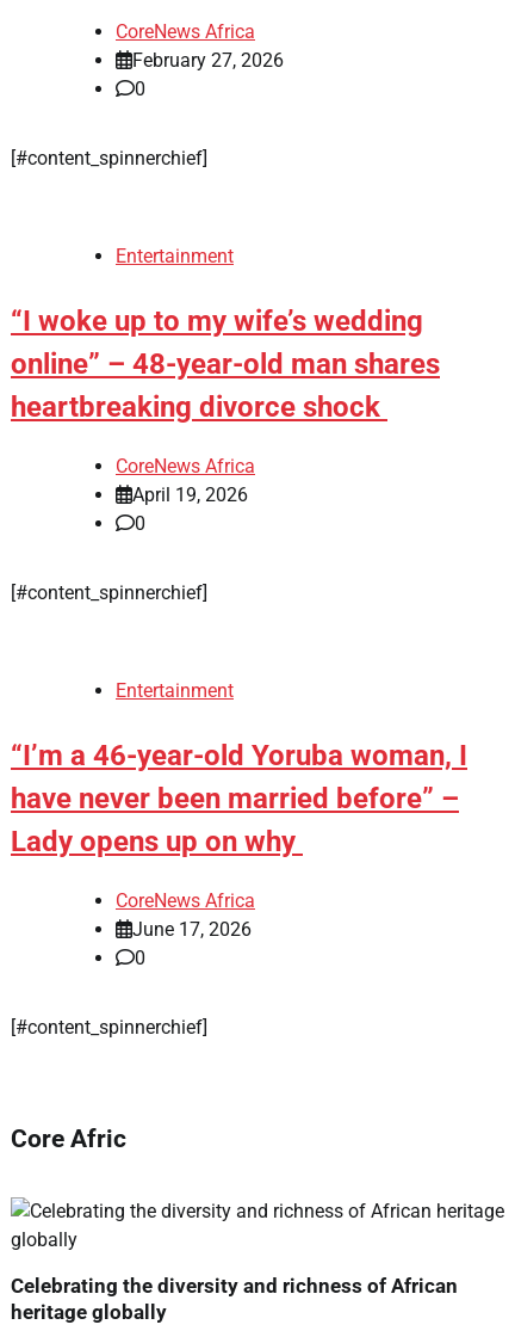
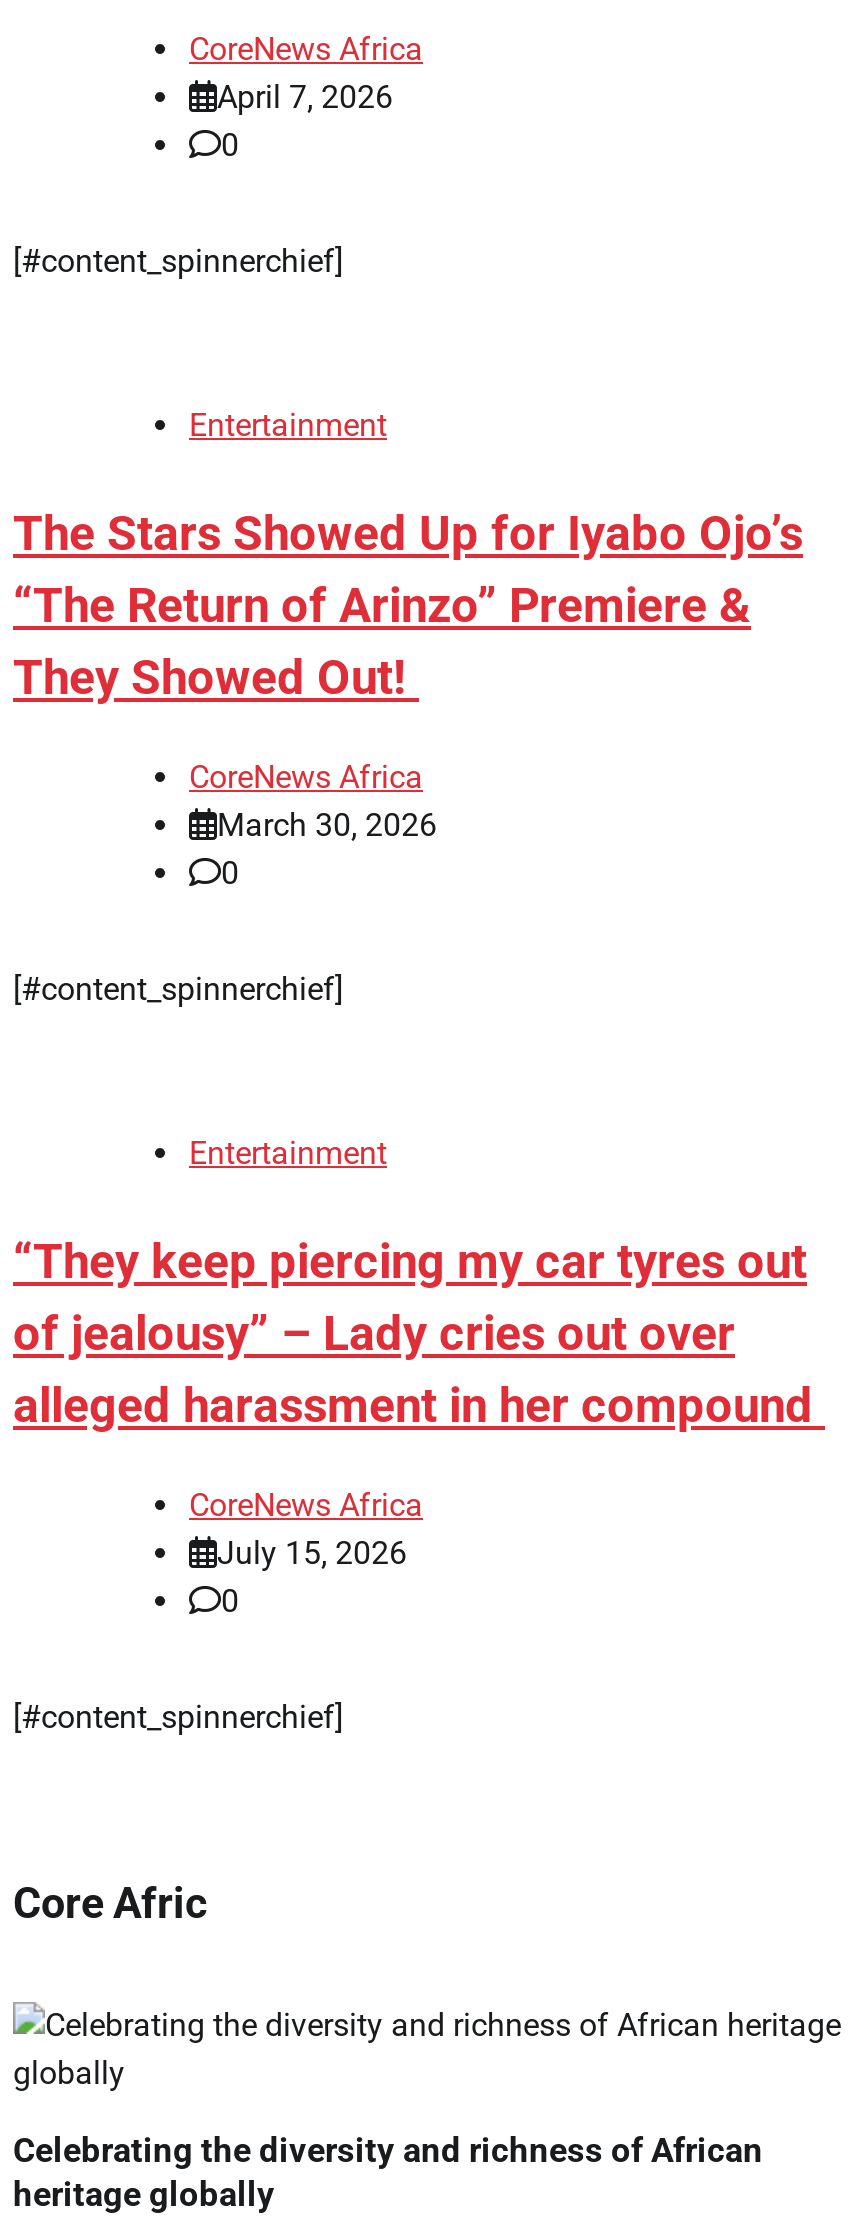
[132,49,284,71] February 27, 2026 -> [217,77,393,115] April 7, 2026
[11,304,440,423] “I woke up to my wife’s wedding | online” – 48-year-old man shares | heartbreaking divorce shock -> [13,505,803,705] The Stars Showed Up for Iyabo Ojo’s | “The Return of Arinzo” Premiere & | They Showed Out!
[132,483,248,506] April 19, 2026 -> [217,805,437,843] March 30, 2026
[11,738,467,858] “I’m a 46-year-old Yoruba woman, I | have never been married before” – | Lady opens up on why -> [13,1233,825,1433] “They keep piercing my car tyres out | of jealousy” – Lady cries out over | alleged harassment in her compound
[132,917,252,940] June 17, 2026 -> [217,1533,407,1571] July 15, 2026

